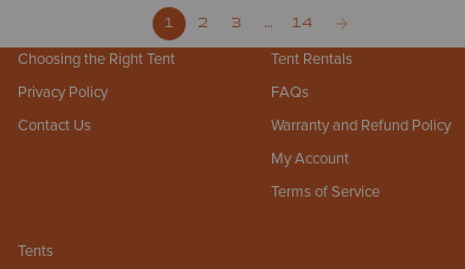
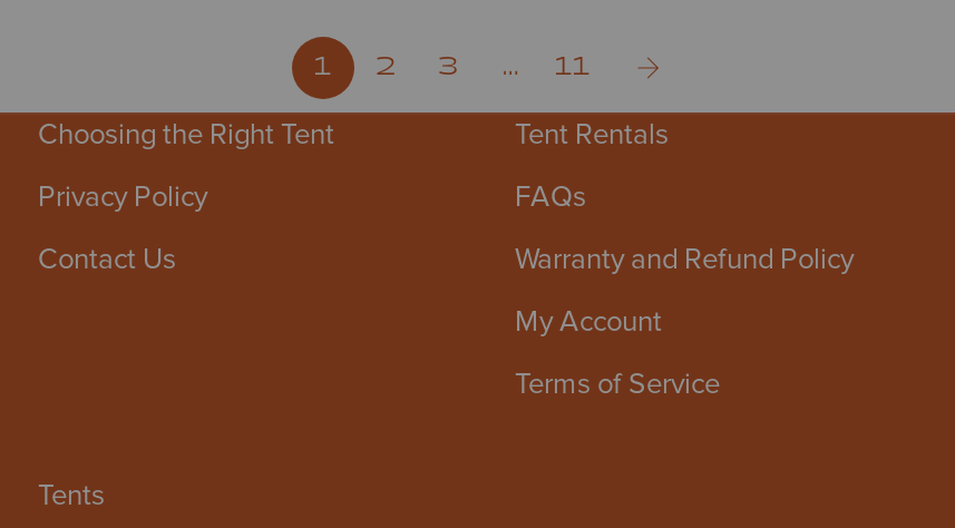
[292,14,312,32] 14 -> [555,50,591,84] 11

